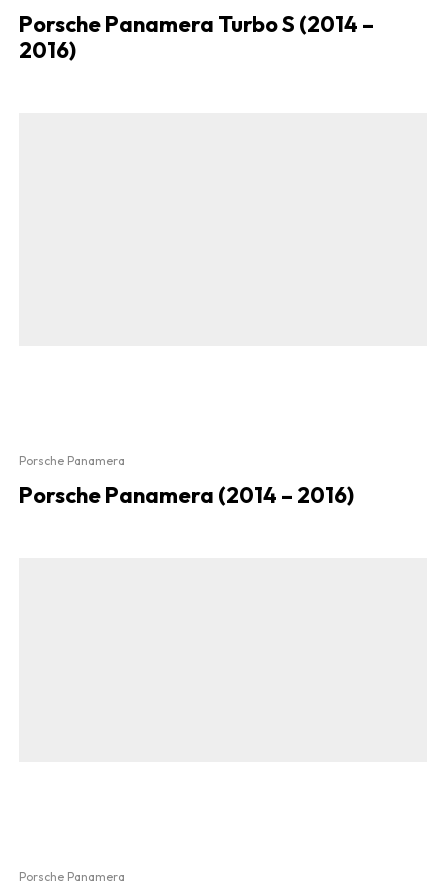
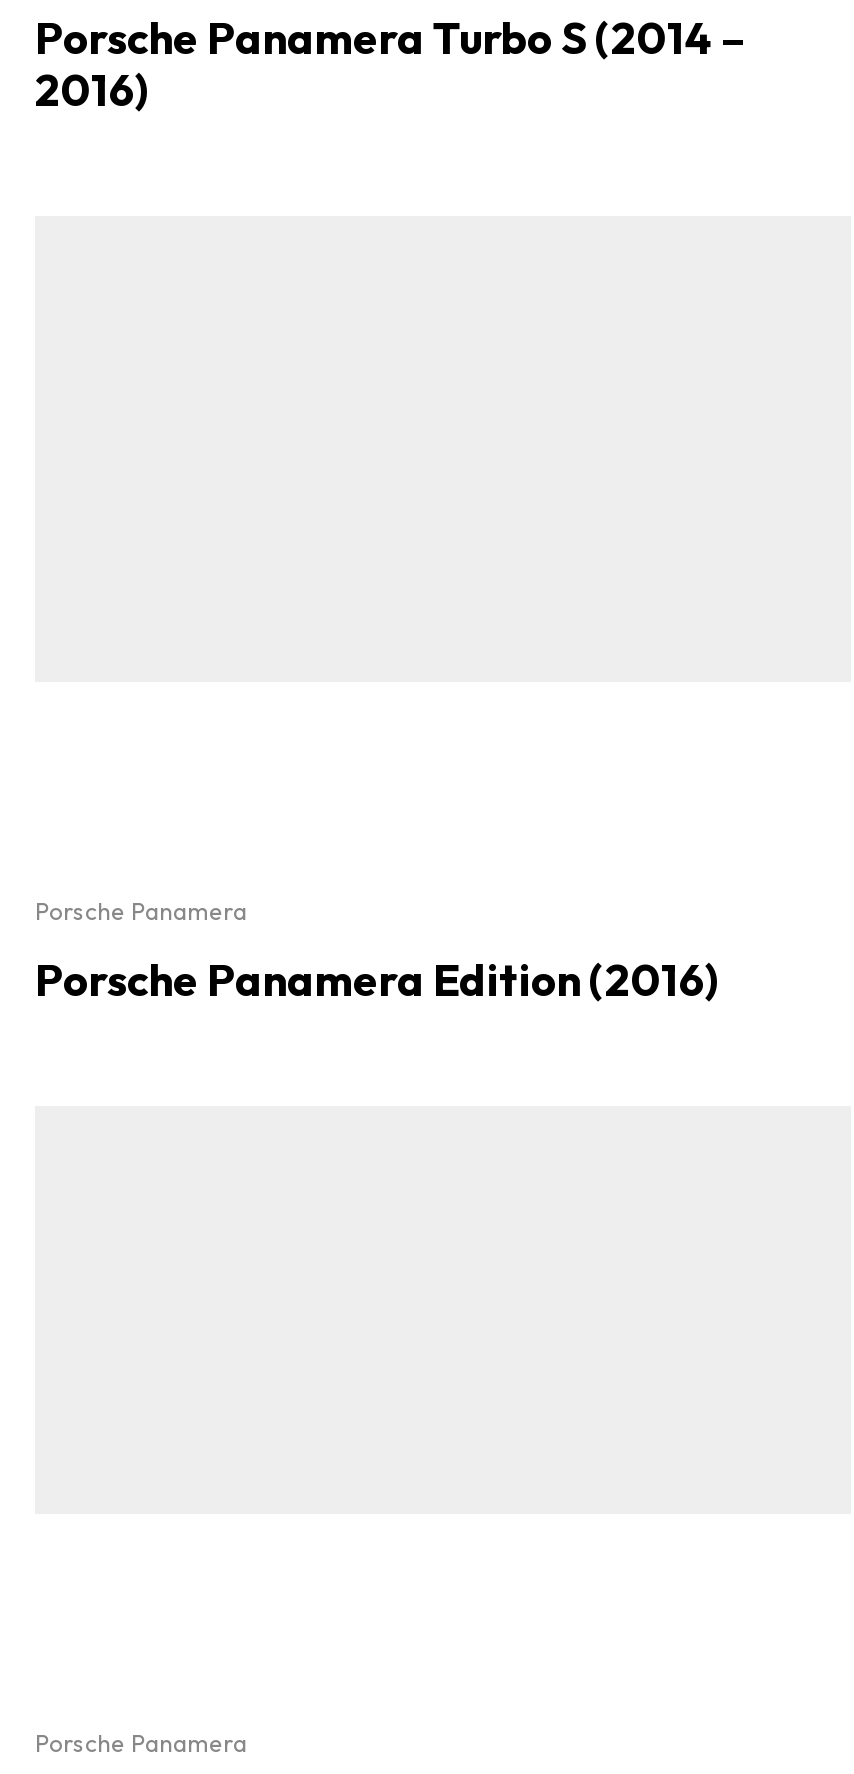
[19,481,354,509] Porsche Panamera (2014 – 2016) -> [35,952,719,1008] Porsche Panamera Edition (2016)

